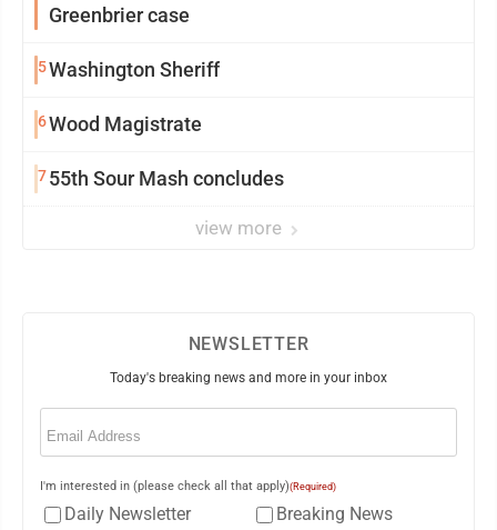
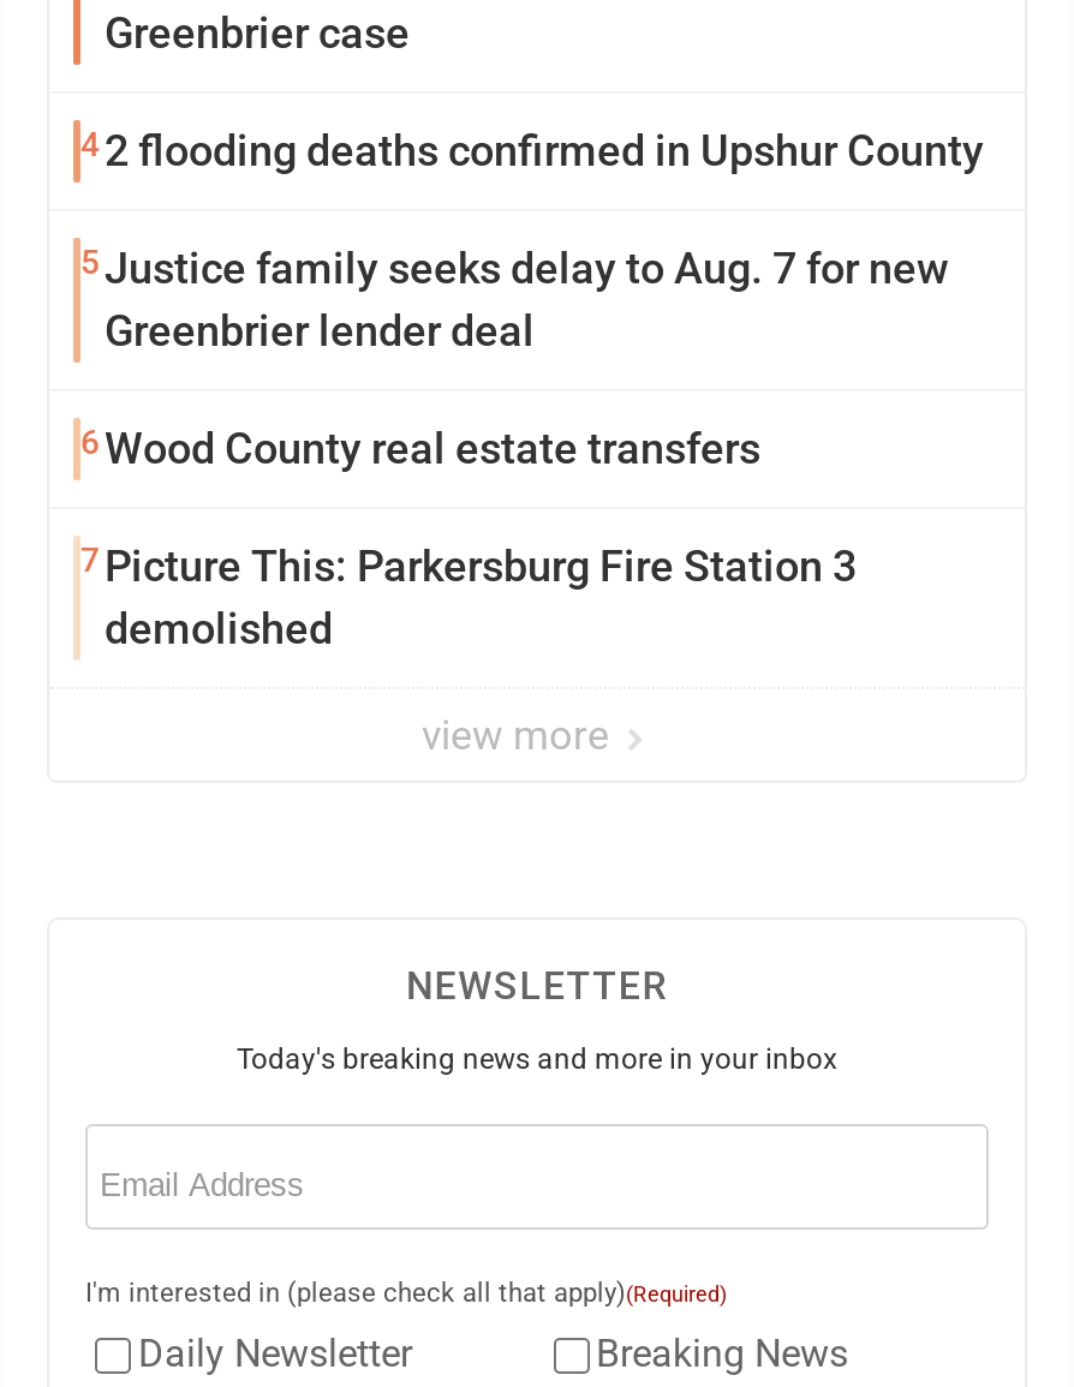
[38,58,284,190] 5 Washington Sheriff | 6 Wood Magistrate | 7 55th Sour Mash concludes -> [80,125,984,653] 4 2 flooding deaths confirmed in Upshur County | 5 Justice family seeks delay to Aug. 7 for new | Greenbrier lender deal | 6 Wood County real estate transfers | 7 Picture This: Parkersburg Fire Station 3 | demolished

